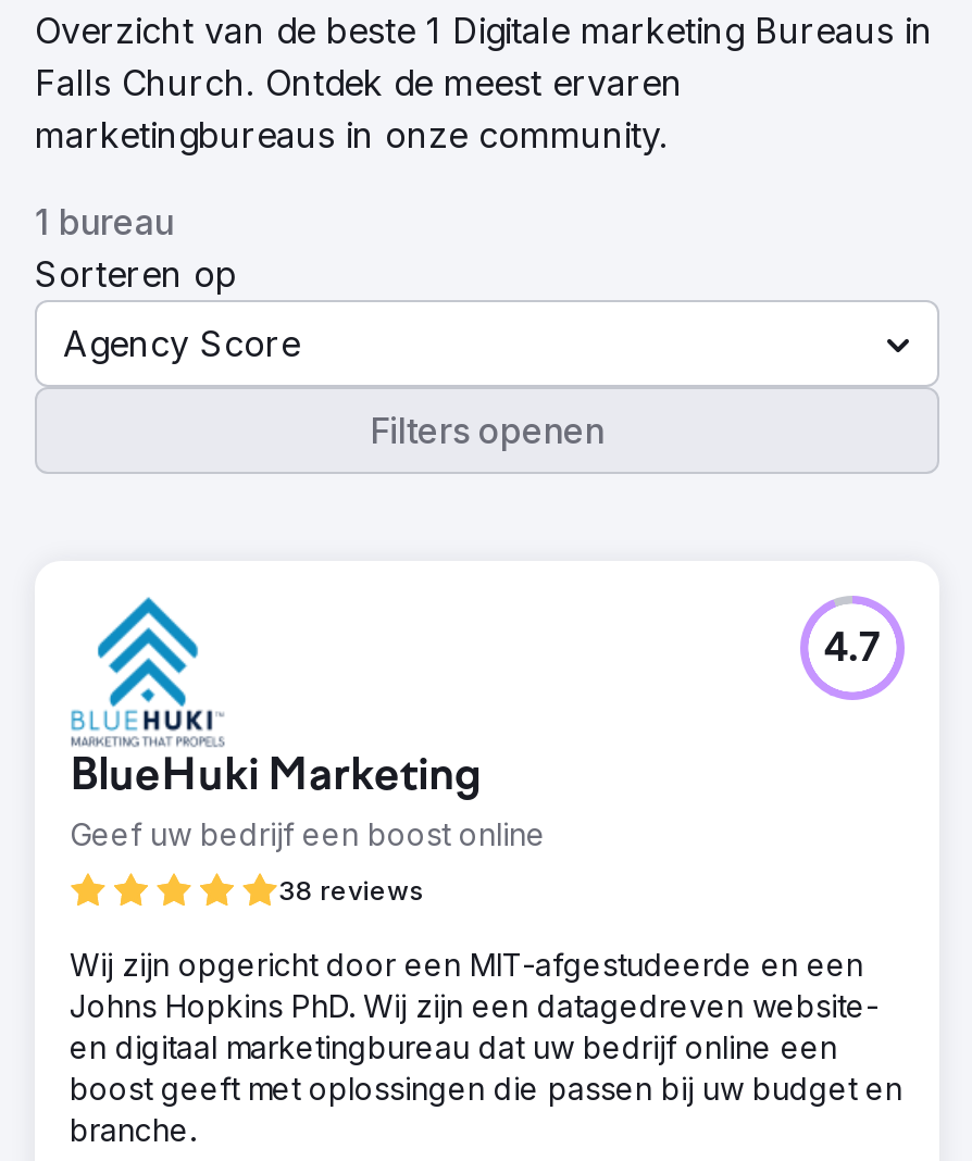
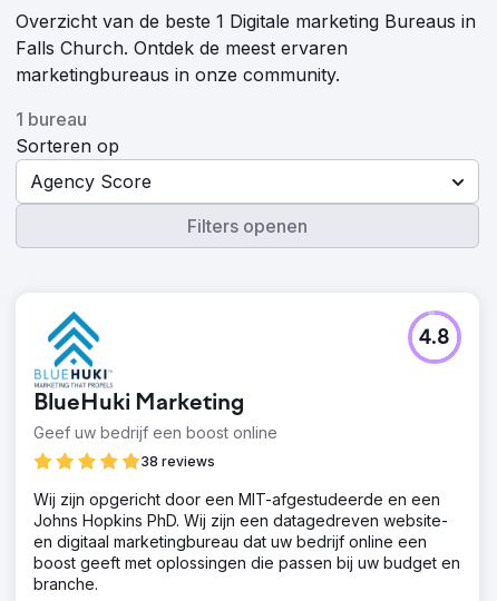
[824,631,881,672] 4.7 -> [419,328,450,349] 4.8

